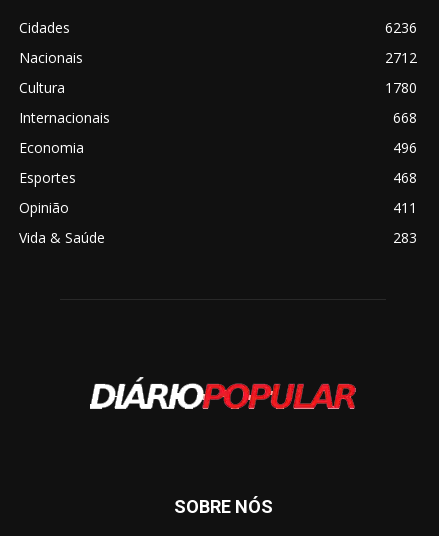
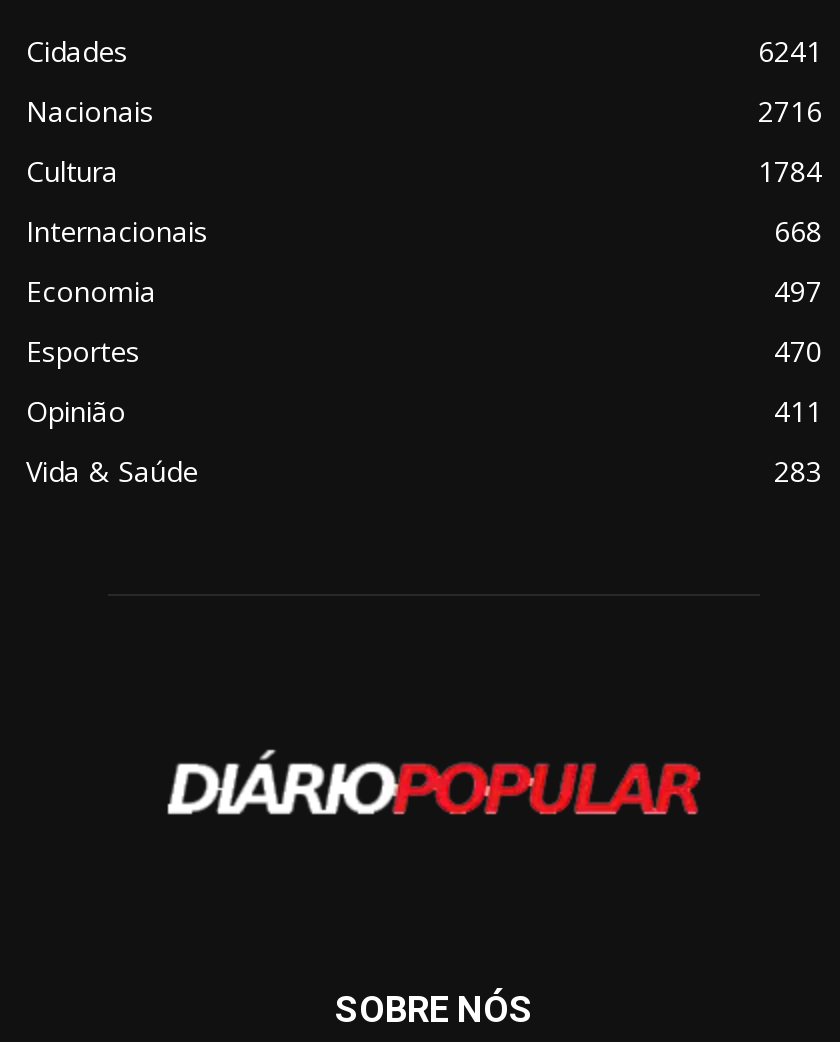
[385,18,417,37] 6236 -> [758,33,822,71] 6241
[385,48,417,67] 2712 -> [758,93,822,131] 2716
[385,78,417,97] 1780 -> [758,153,822,191] 1784
[393,138,417,157] 496 -> [774,273,822,311] 497
[393,168,417,187] 468 -> [774,333,822,371] 470

